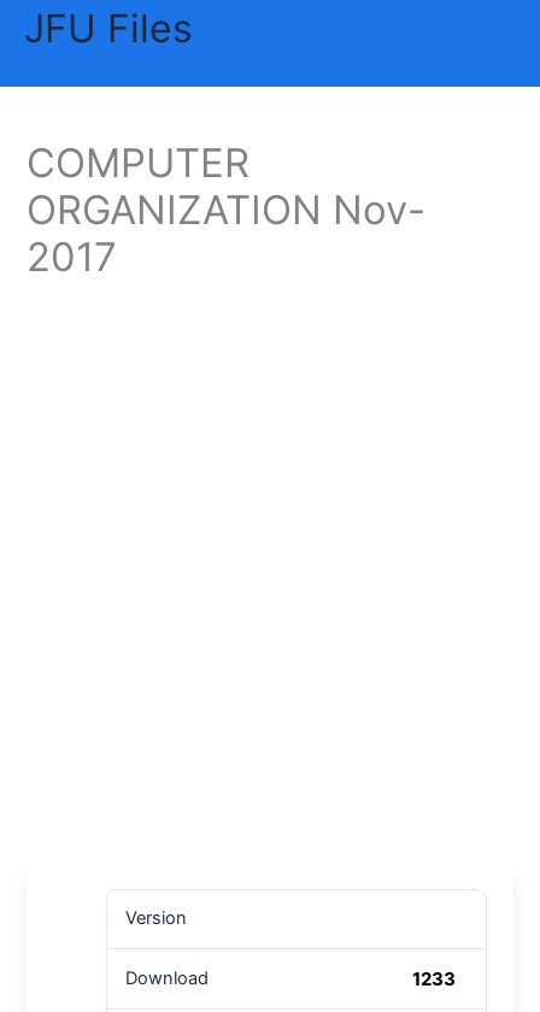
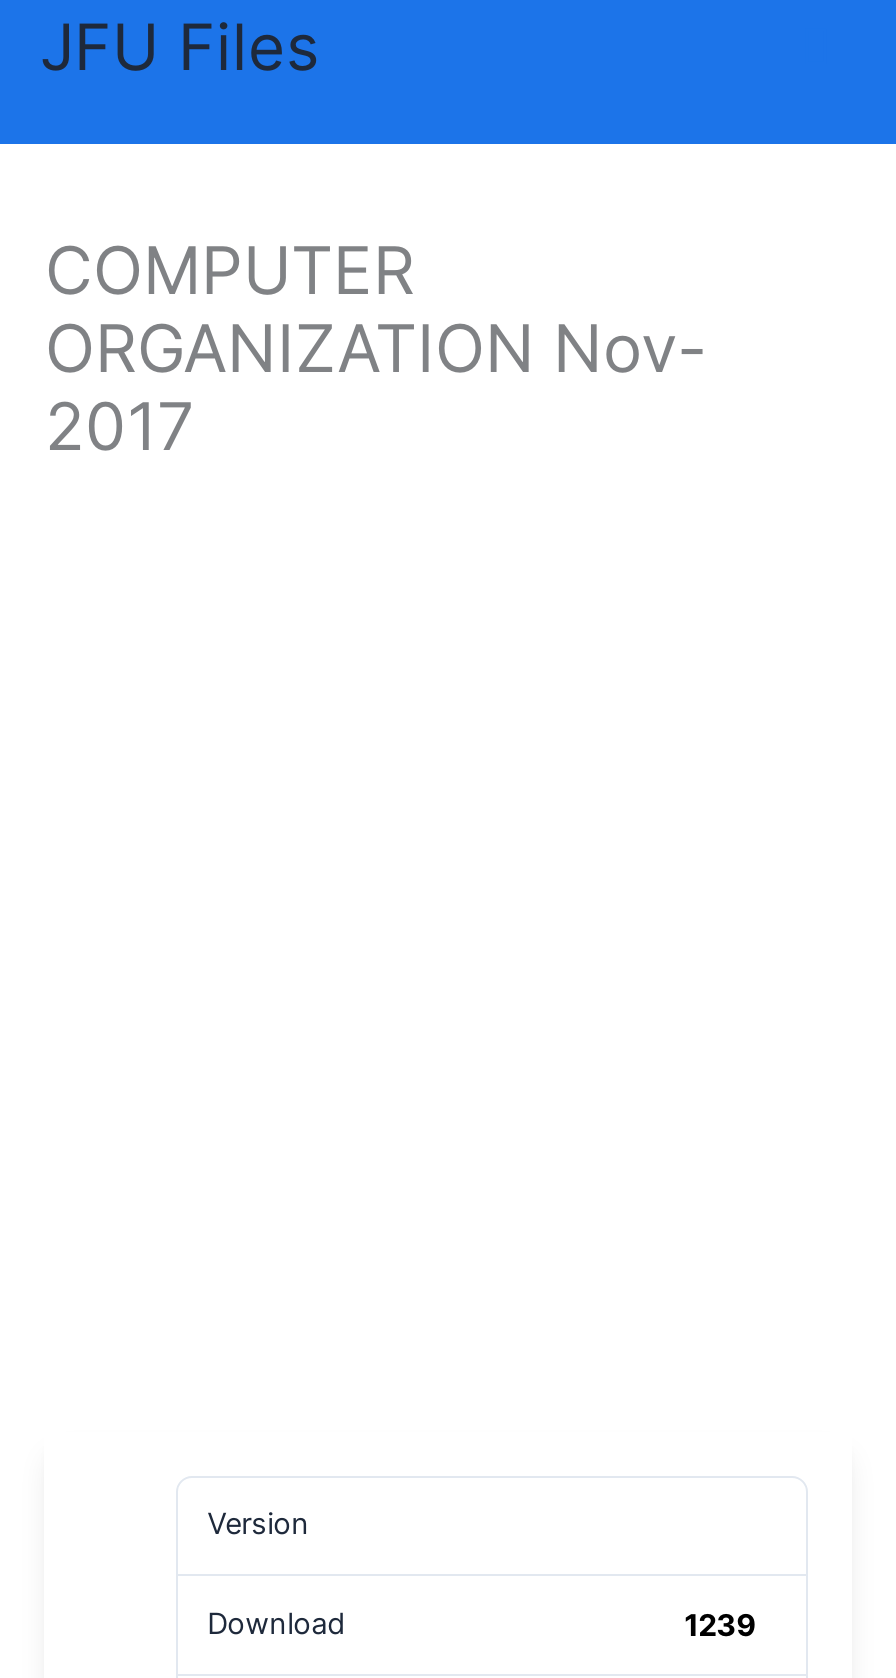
[412,967,456,990] 1233 -> [684,1606,756,1644] 1239

